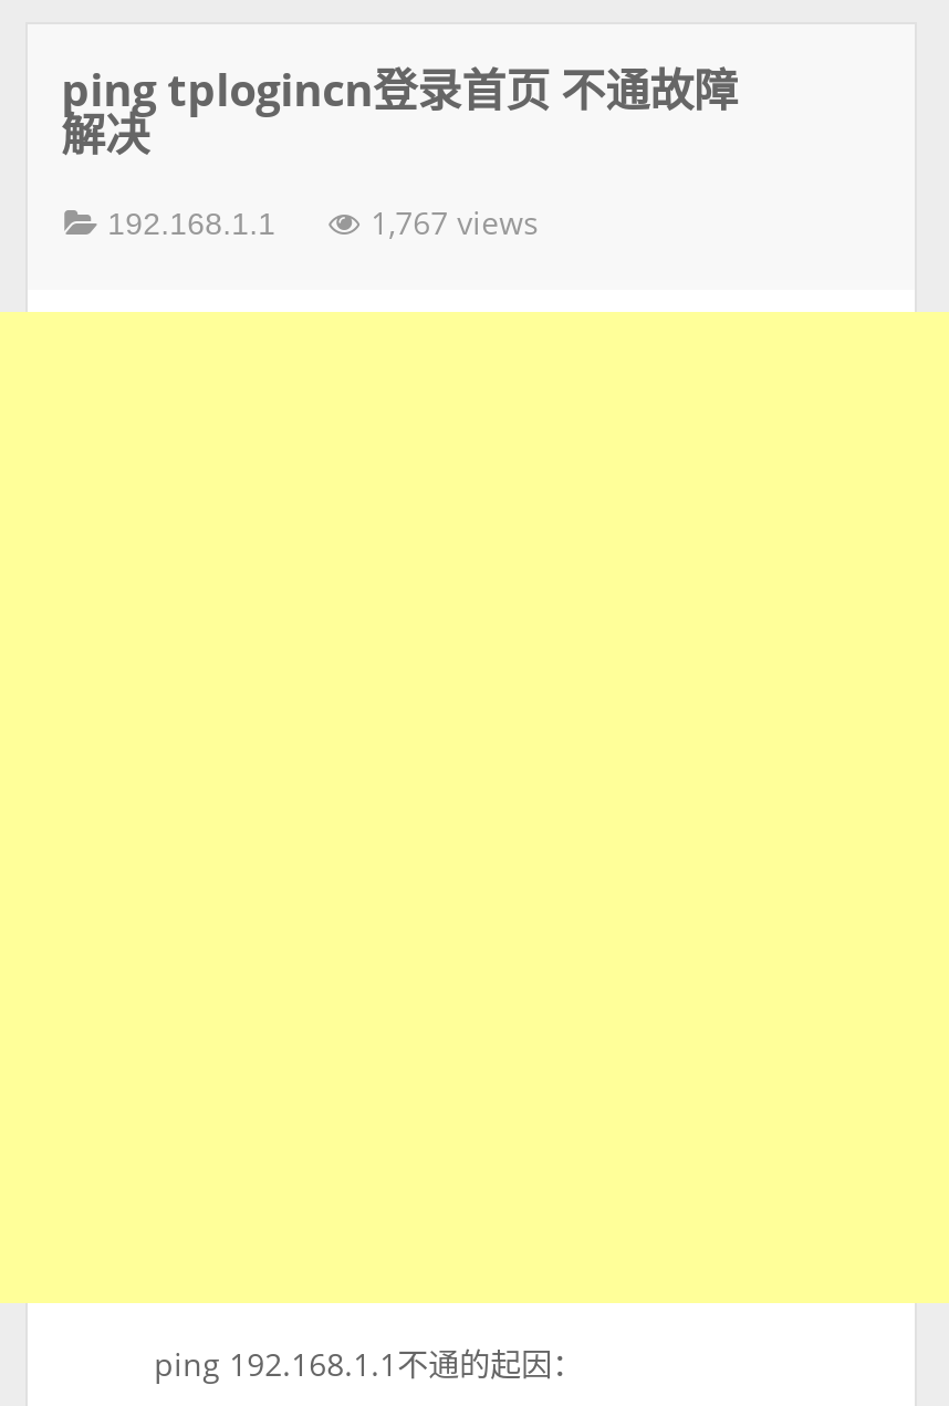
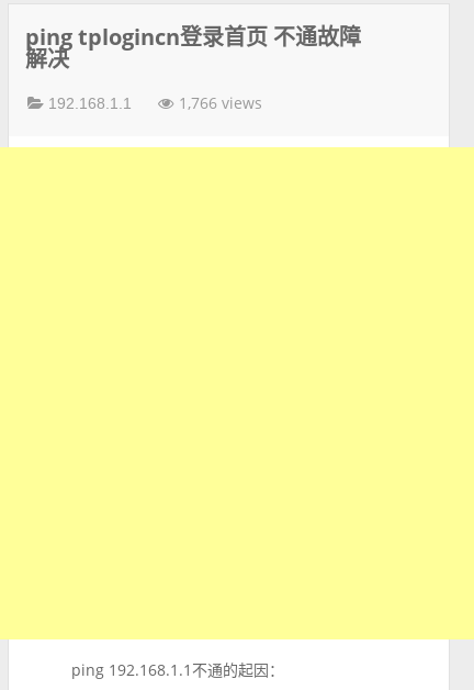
[371,201,539,243] 1,767 views -> [179,92,262,113] 1,766 views

